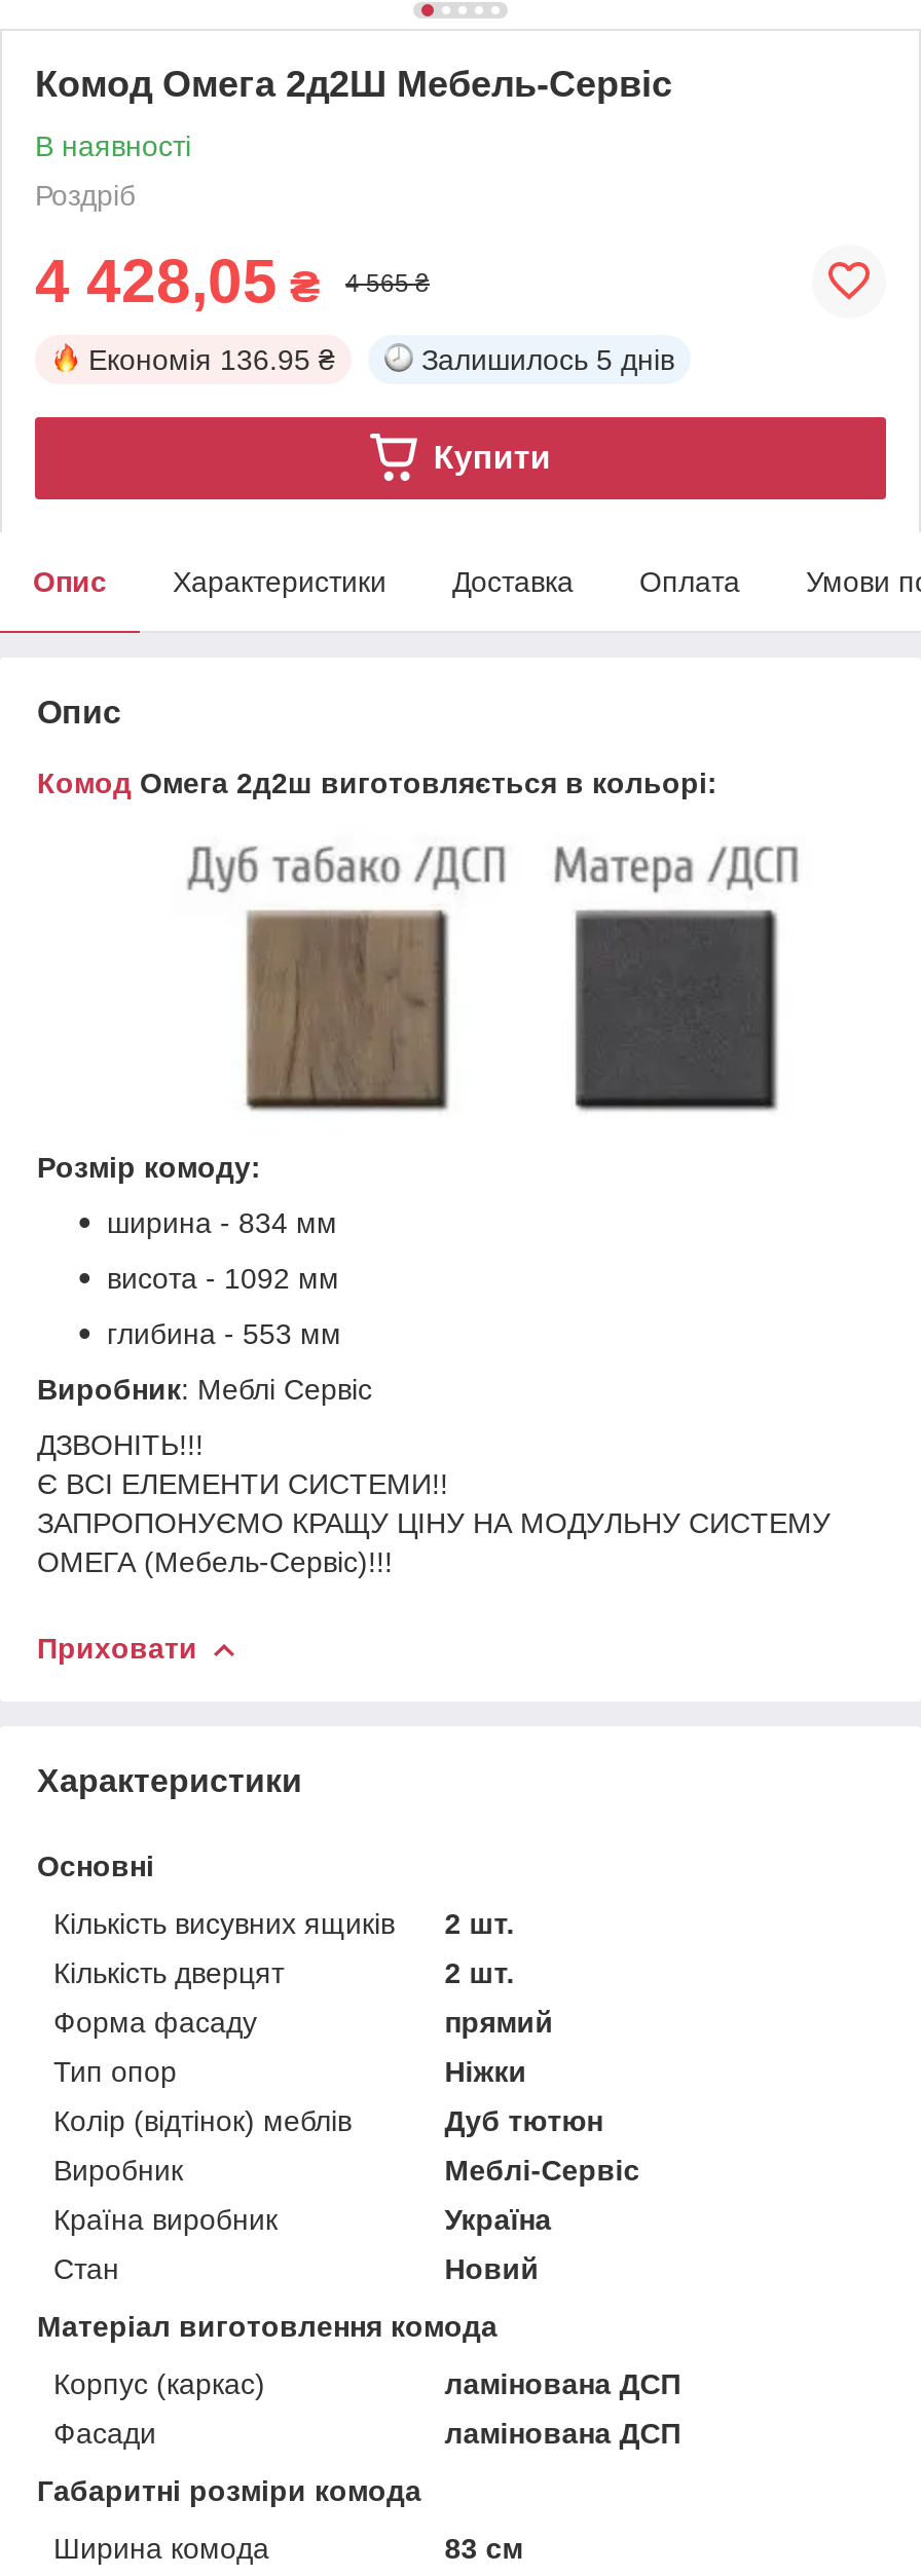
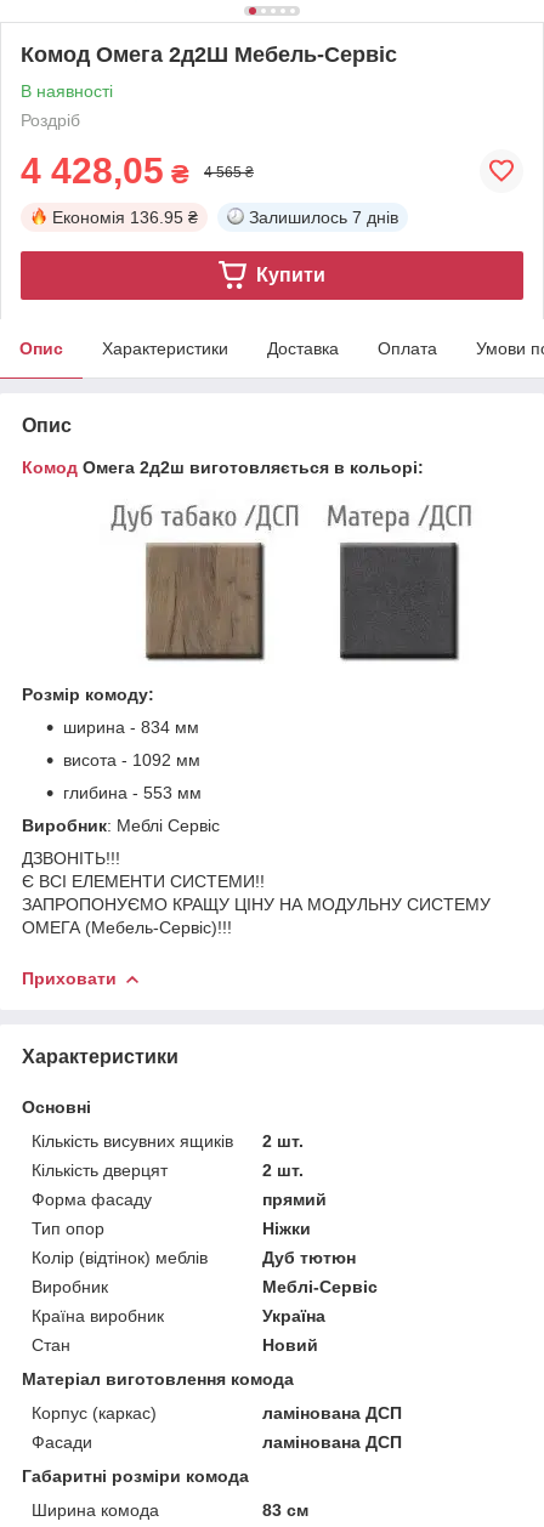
[421,343,674,376] Залишилось 5 днів -> [249,207,398,227] Залишилось 7 днів

